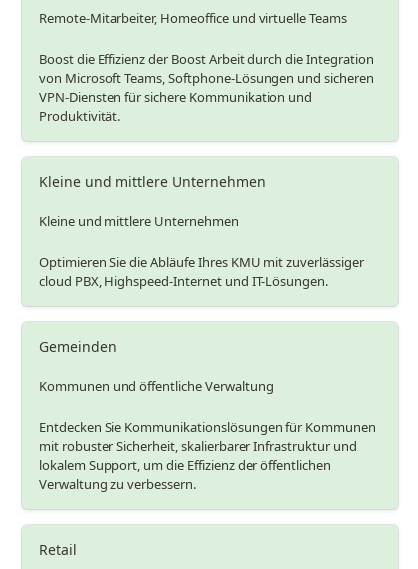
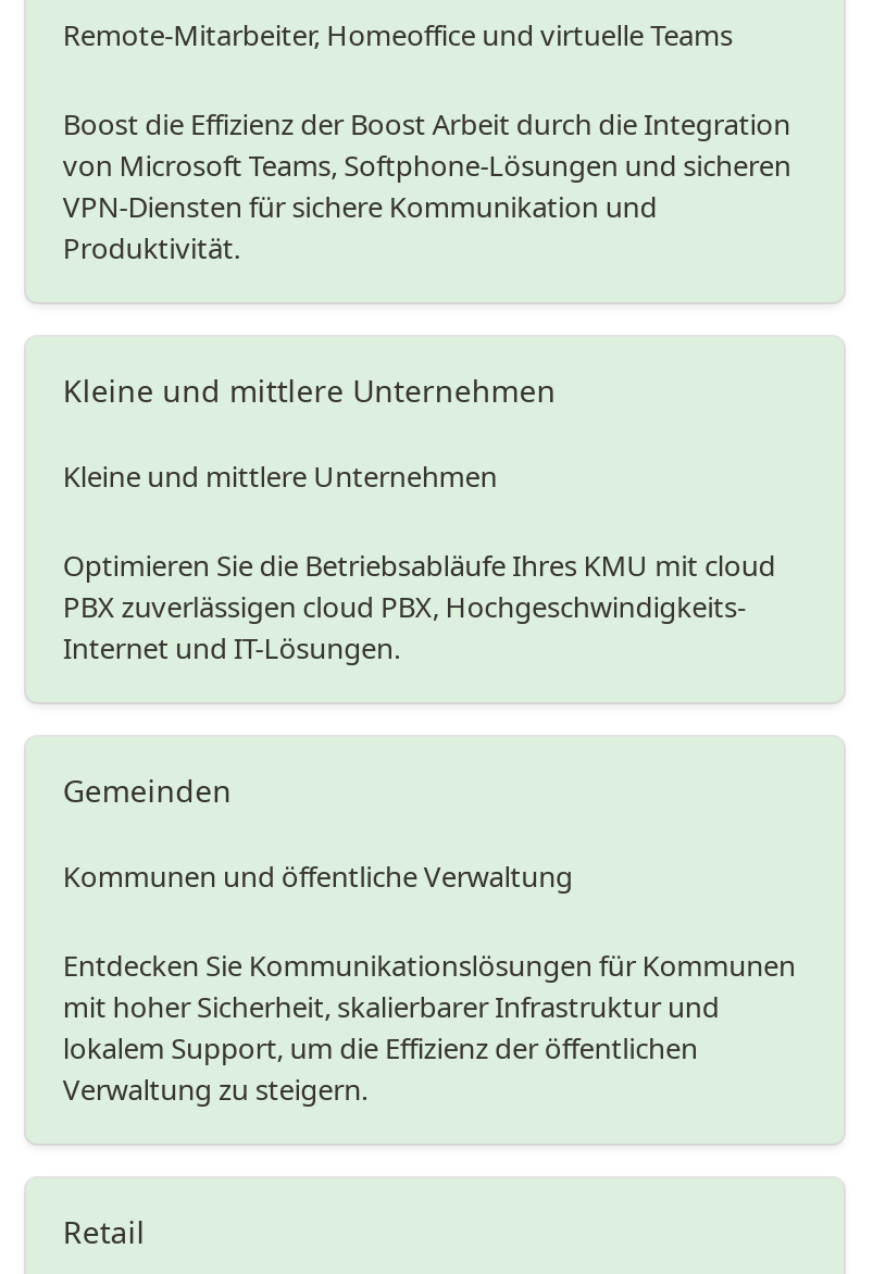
[39,253,364,290] Optimieren Sie die Abläufe Ihres KMU mit zuverlässiger | cloud PBX, Highspeed-Internet und IT-Lösungen. -> [63,546,776,668] Optimieren Sie die Betriebsabläufe Ihres KMU mit cloud | PBX zuverlässigen cloud PBX, Hochgeschwindigkeits- | Internet und IT-Lösungen.
[39,437,357,455] mit robuster Sicherheit, skalierbarer Infrastruktur und -> [63,987,719,1026] mit hoher Sicherheit, skalierbarer Infrastruktur und
[39,475,196,493] Verwaltung zu verbessern. -> [63,1070,367,1109] Verwaltung zu steigern.

